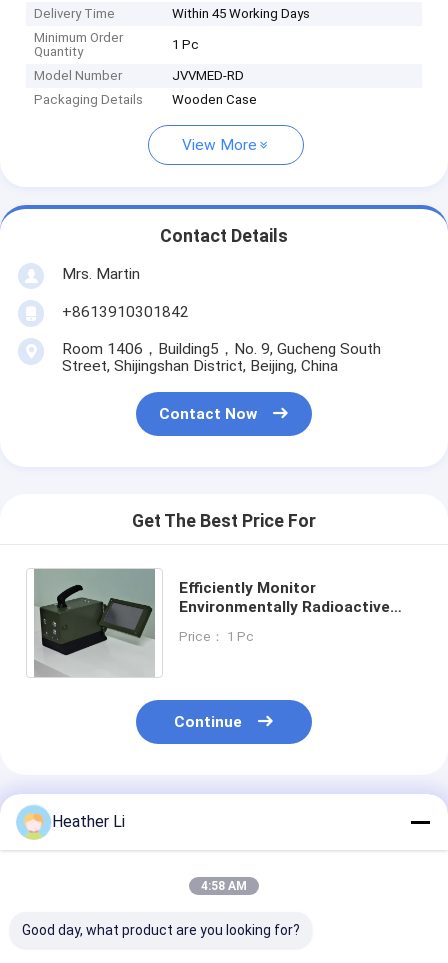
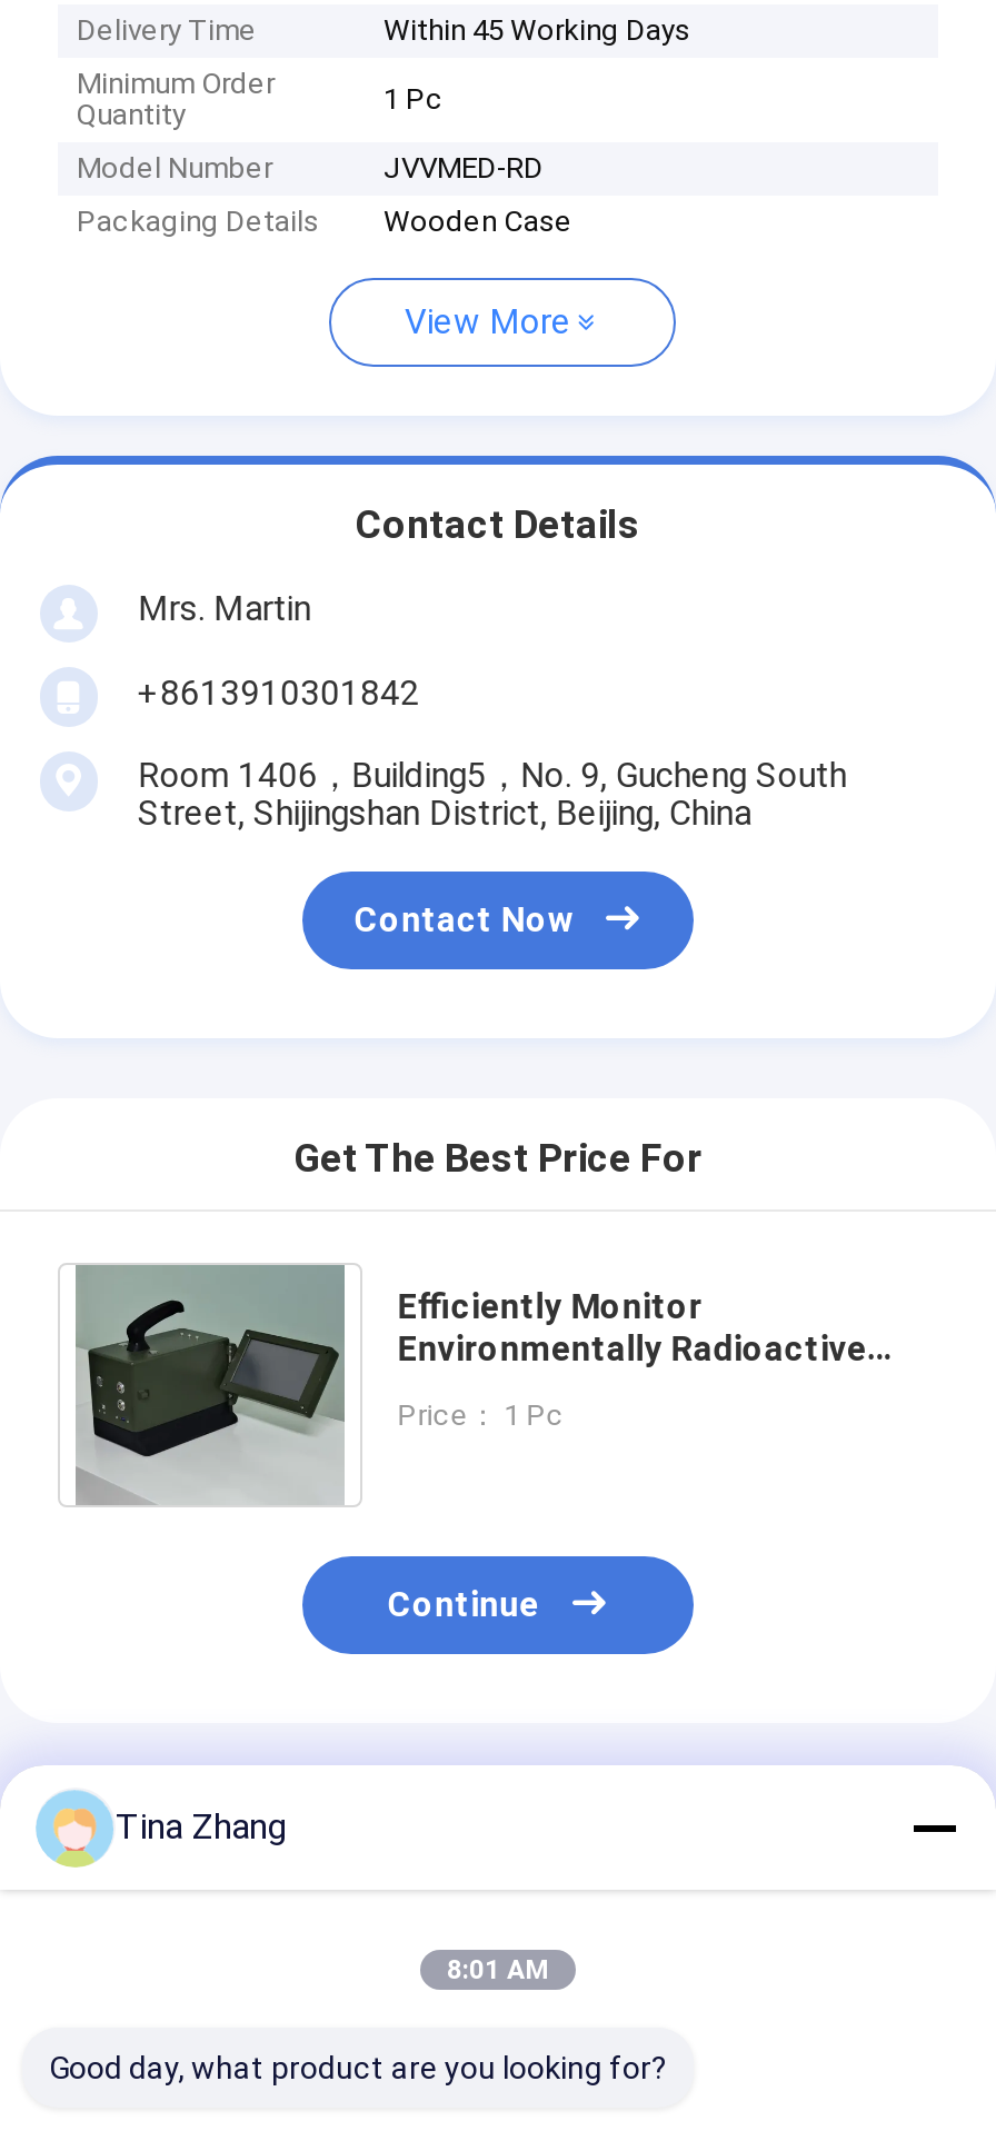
[52,812,125,831] Heather Li -> [116,1805,287,1848] Tina Zhang
[201,879,247,893] 4:58 AM -> [447,1954,549,1985] 8:01 AM

